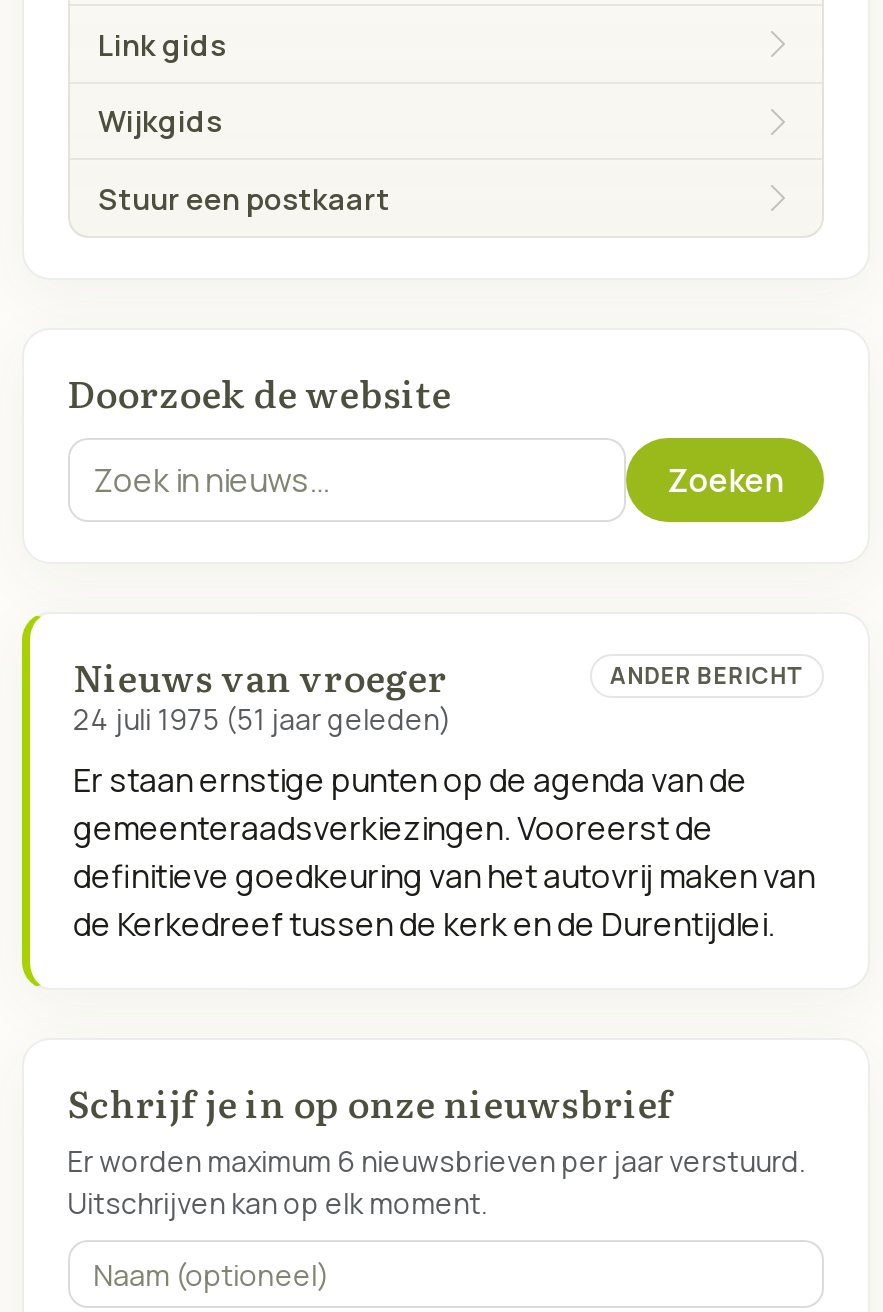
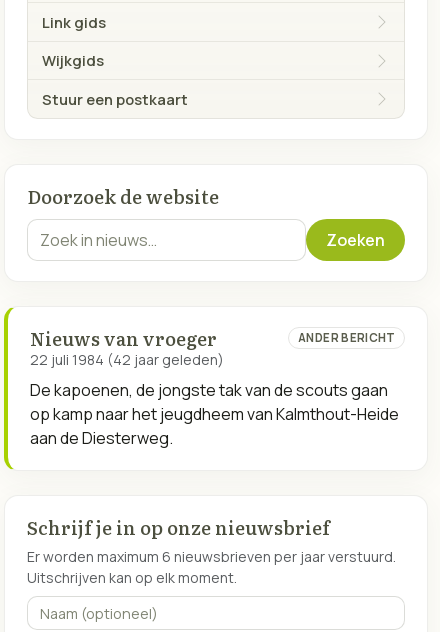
[73,700,451,738] 24 juli 1975 (51 jaar geleden) -> [30,350,224,369] 22 juli 1984 (42 jaar geleden)
[73,758,815,946] Er staan ernstige punten op de agenda van de | gemeenteraadsverkiezingen. Vooreerst de | definitieve goedkeuring van het autovrij maken van | de Kerkedreef tussen de kerk en de Durentijdlei. -> [30,379,399,449] De kapoenen, de jongste tak van de scouts gaan | op kamp naar het jeugdheem van Kalmthout-Heide | aan de Diesterweg.

